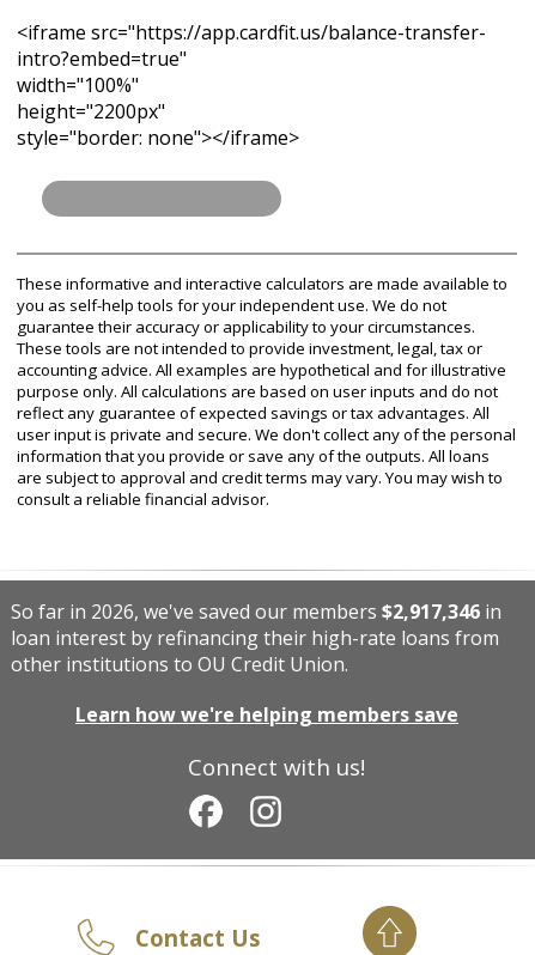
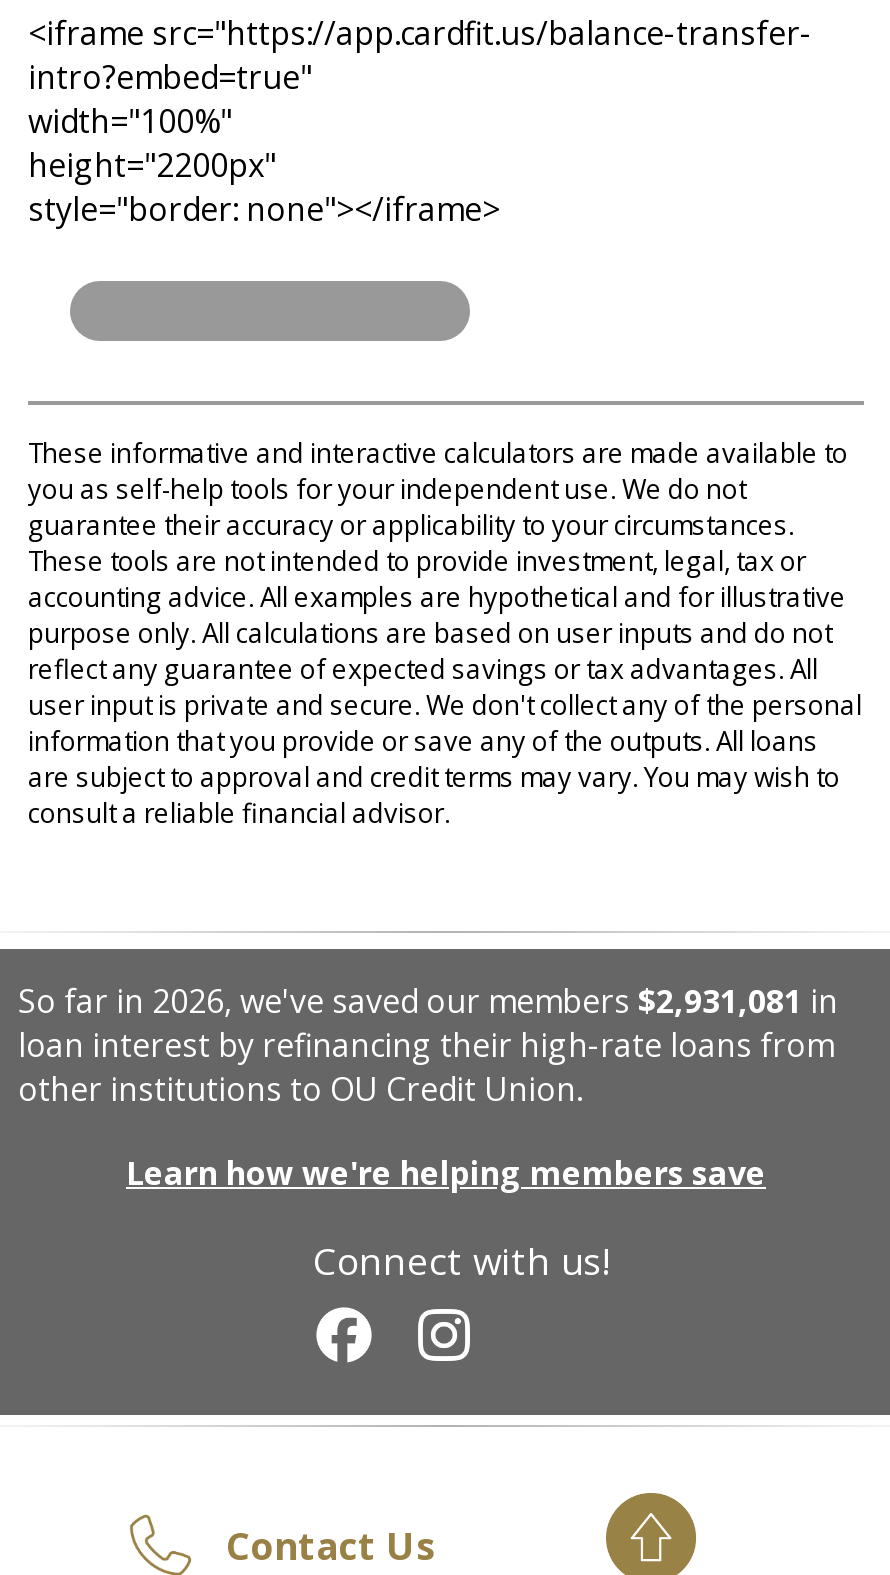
[11,598,501,624] So far in 2026, we've saved our members $2,917,346 in -> [18,979,838,1023] So far in 2026, we've saved our members $2,931,081 in

